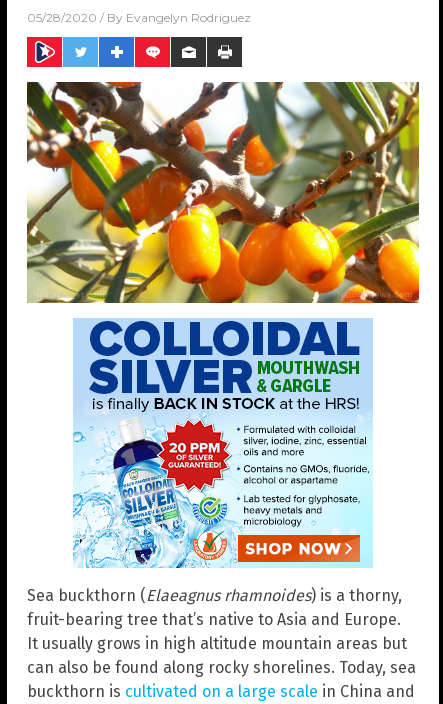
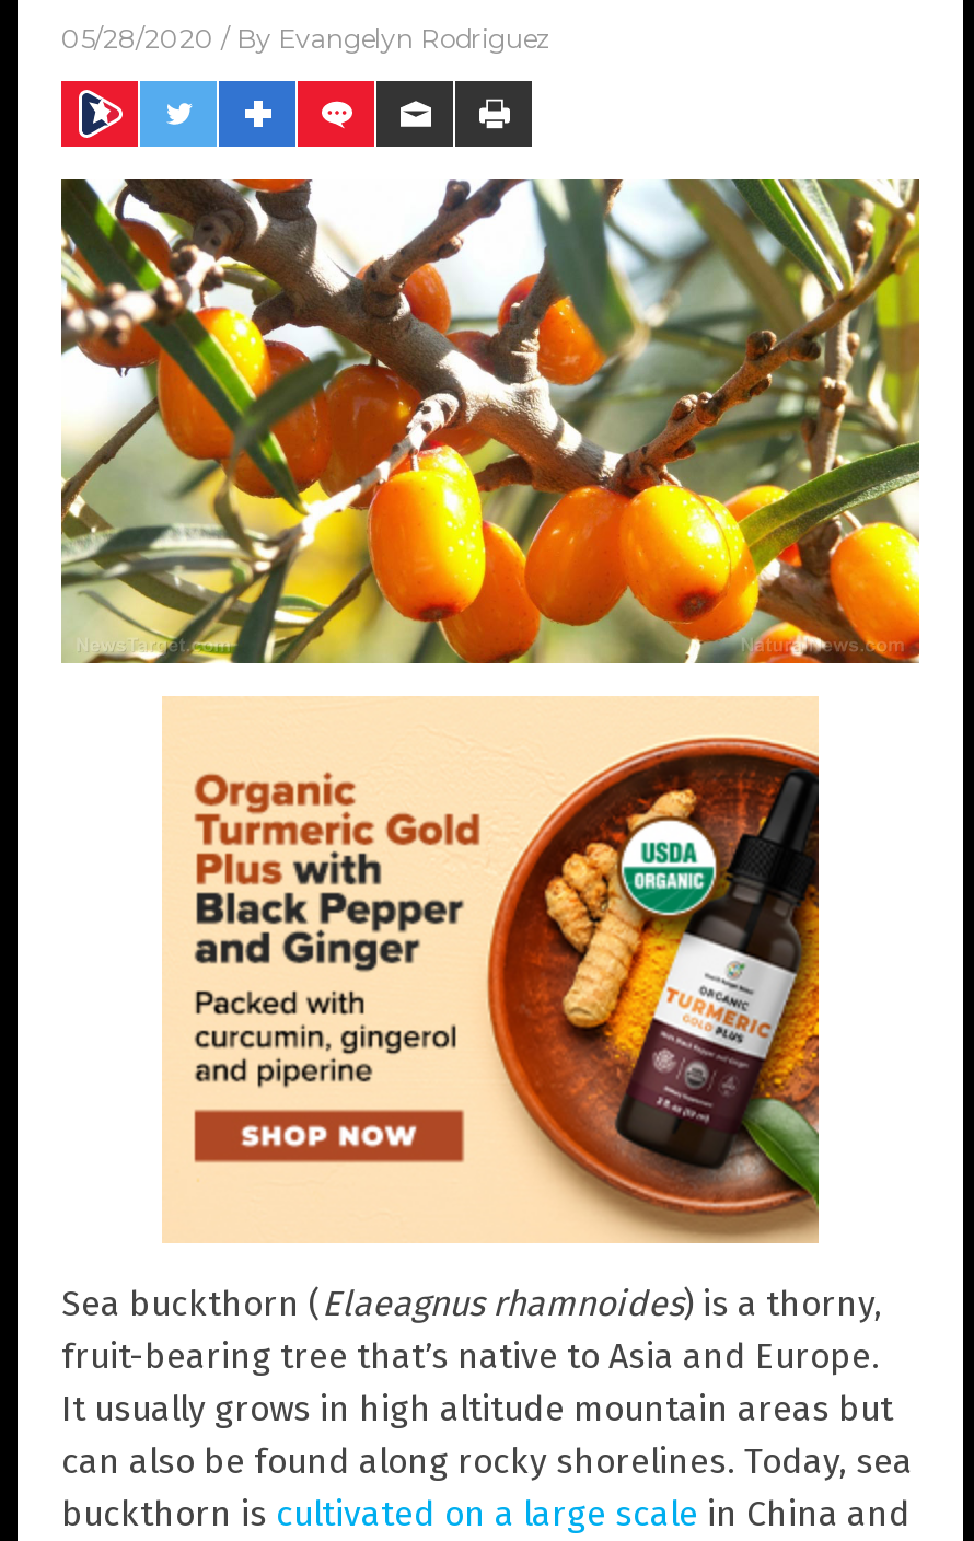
[72,318,373,569] [image] -> [162,696,821,1245] [image]

